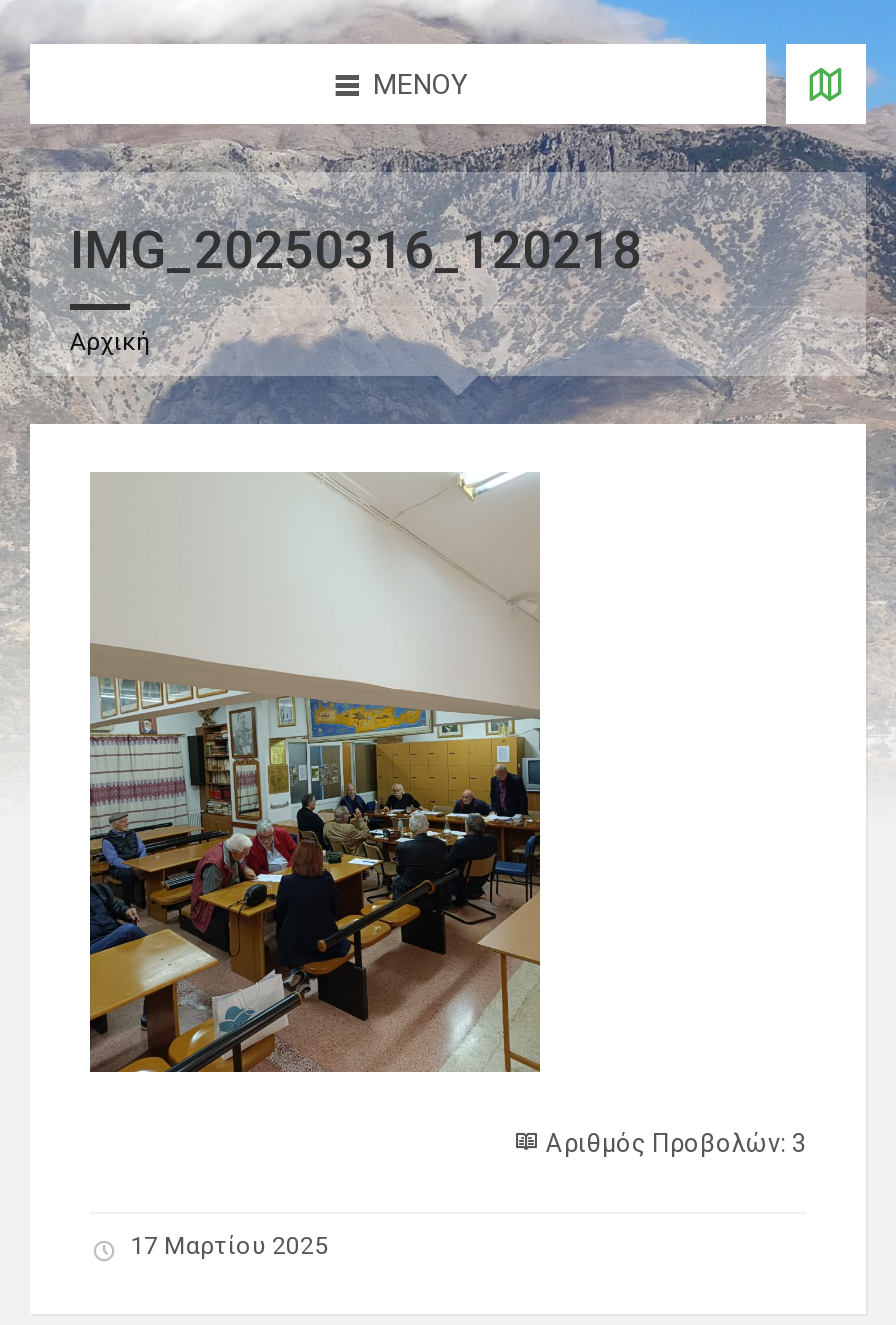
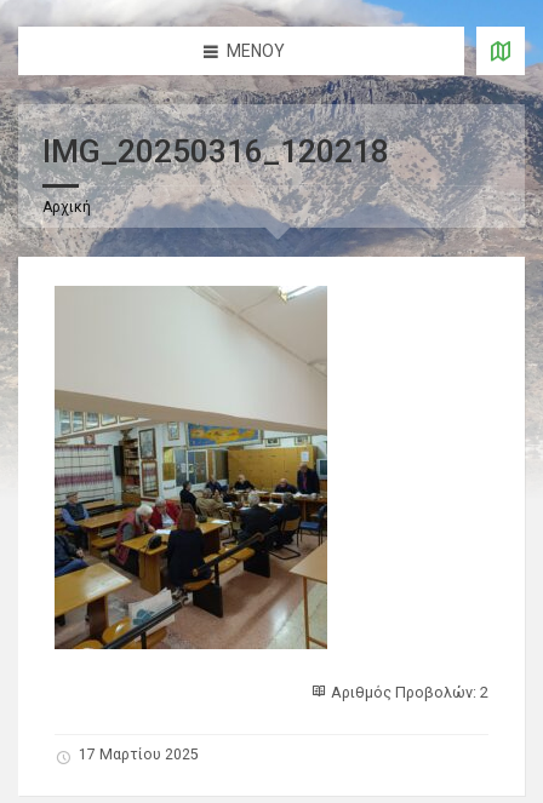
[540,1128,806,1158] Αριθμός Προβολών: 3 -> [327,683,488,701] Αριθμός Προβολών: 2

